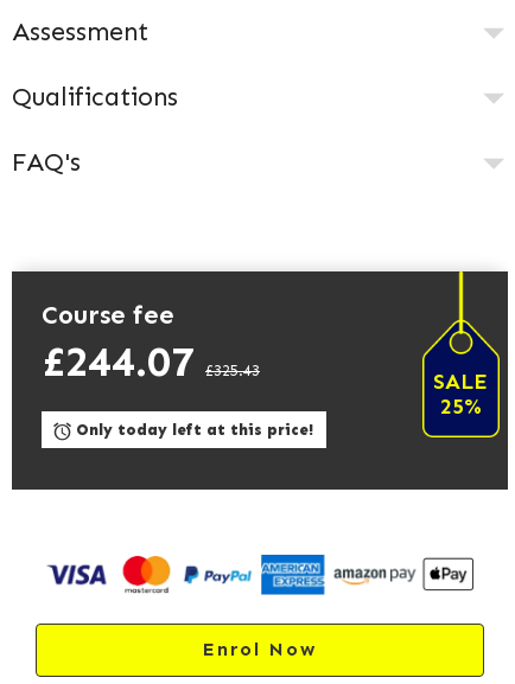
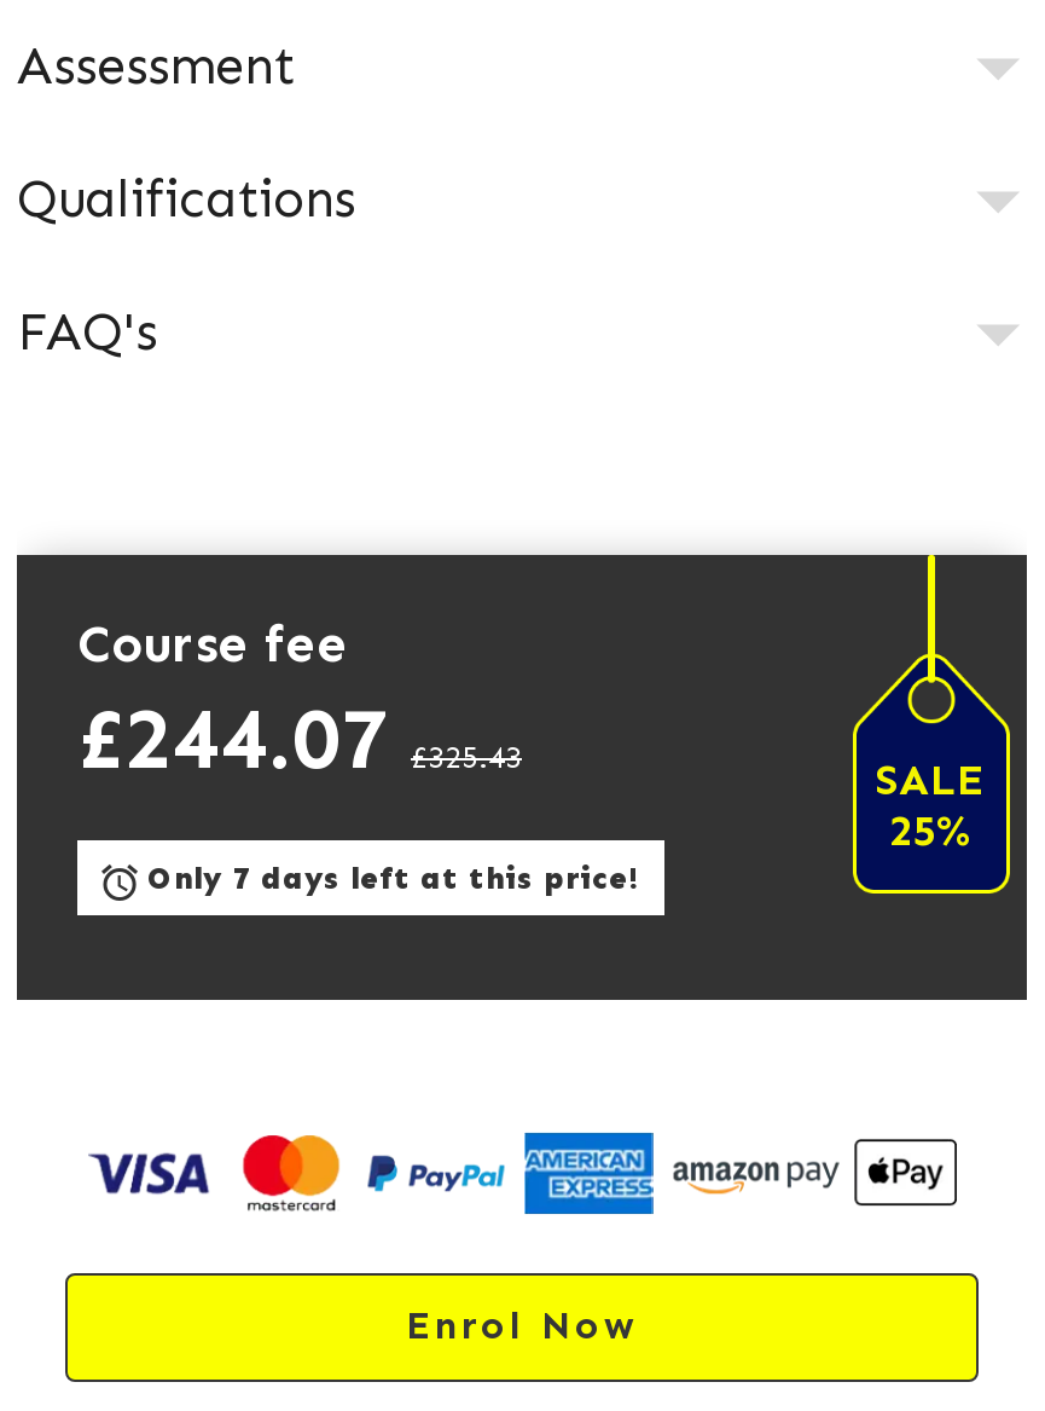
[71,421,314,439] Only today left at this price! -> [138,860,640,897] Only 7 days left at this price!

